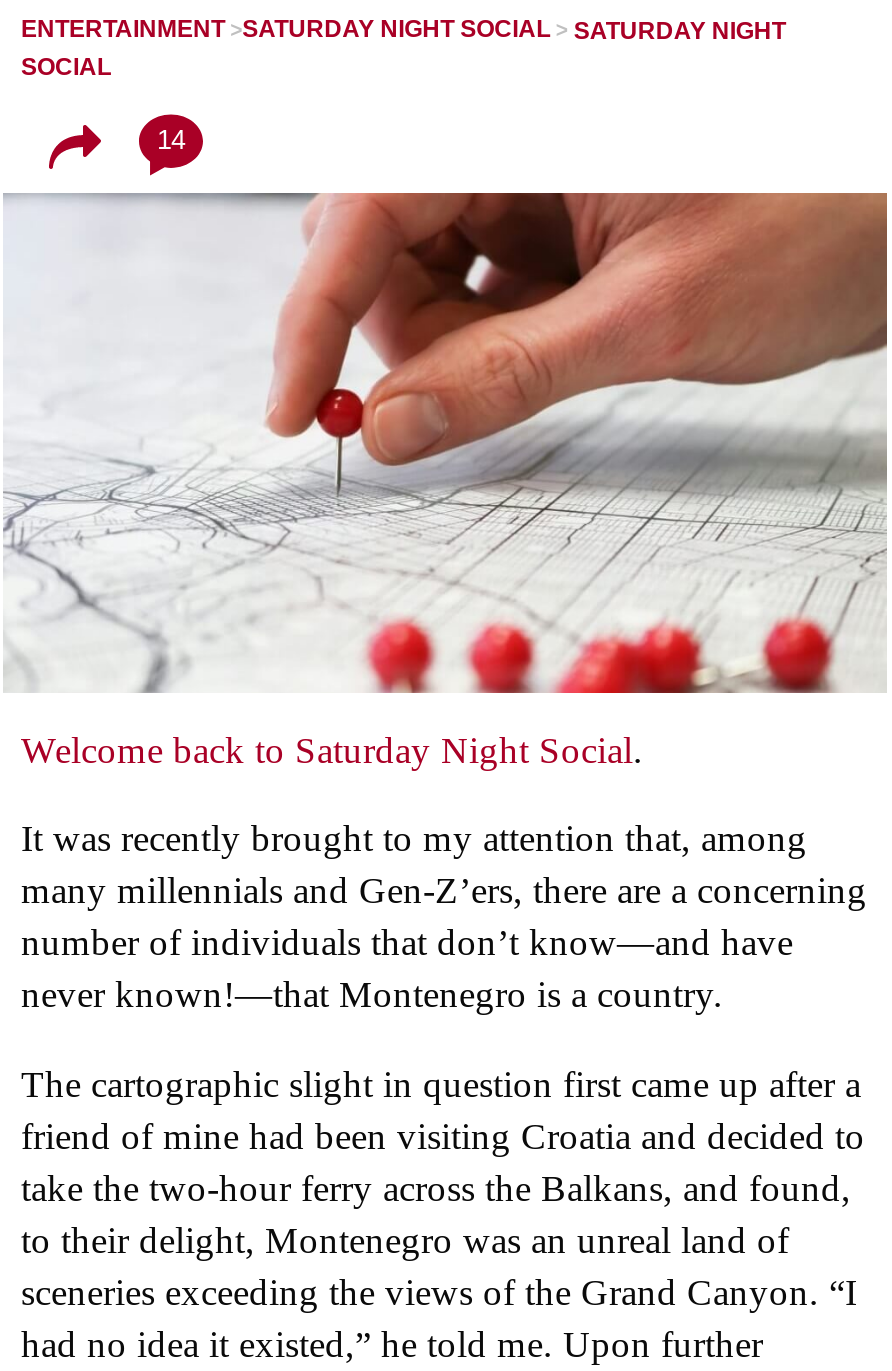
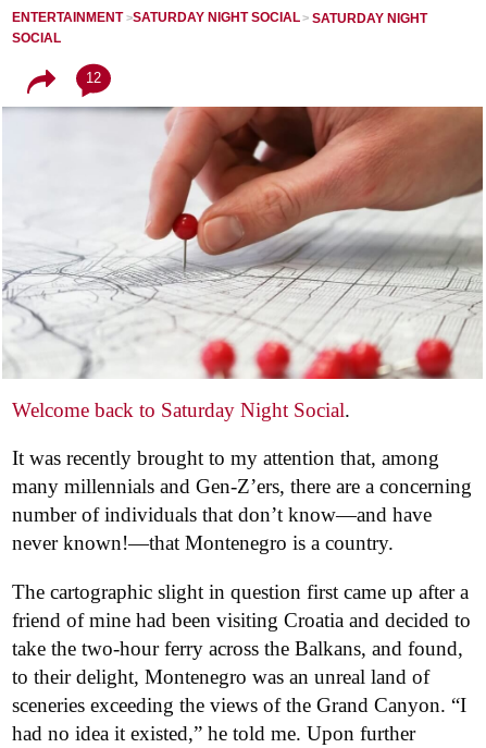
[157,125,185,155] 14 -> [86,70,101,86] 12

